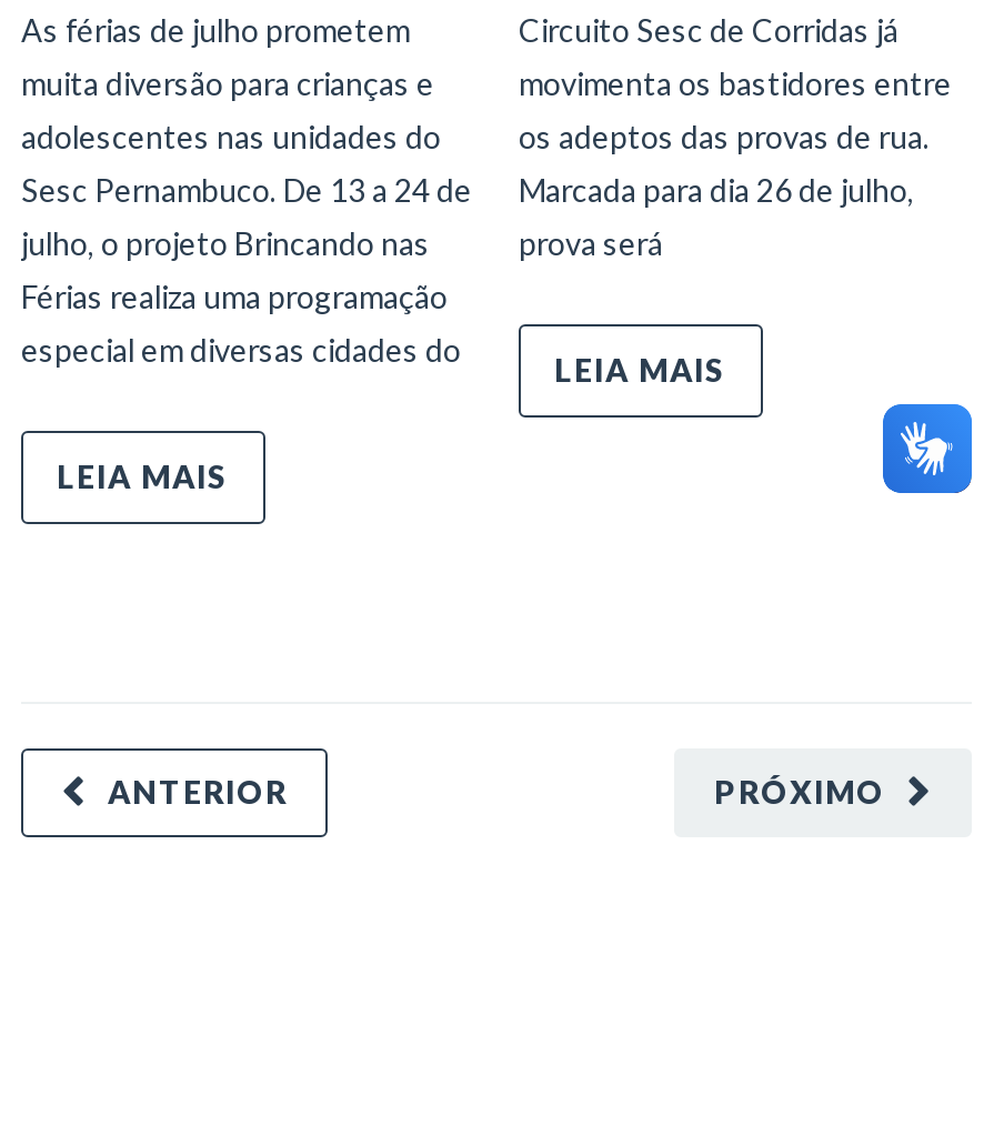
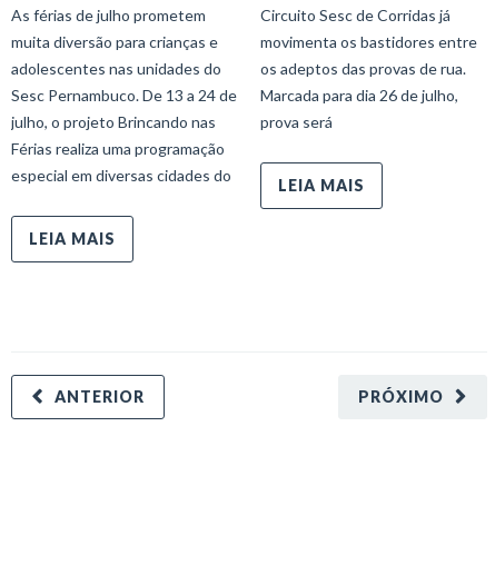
[881,402,974,495] [image] -> none

